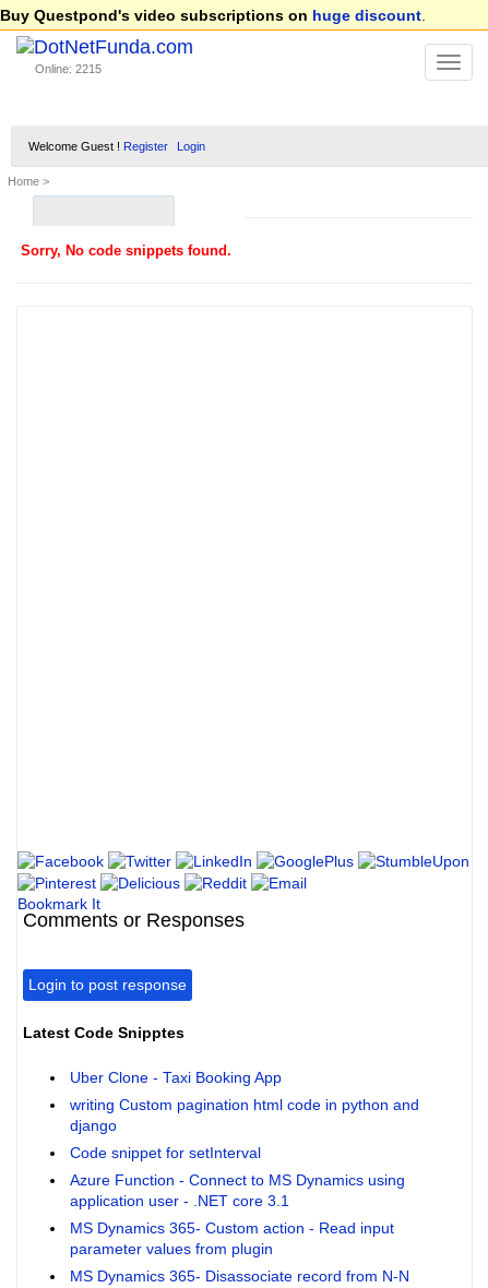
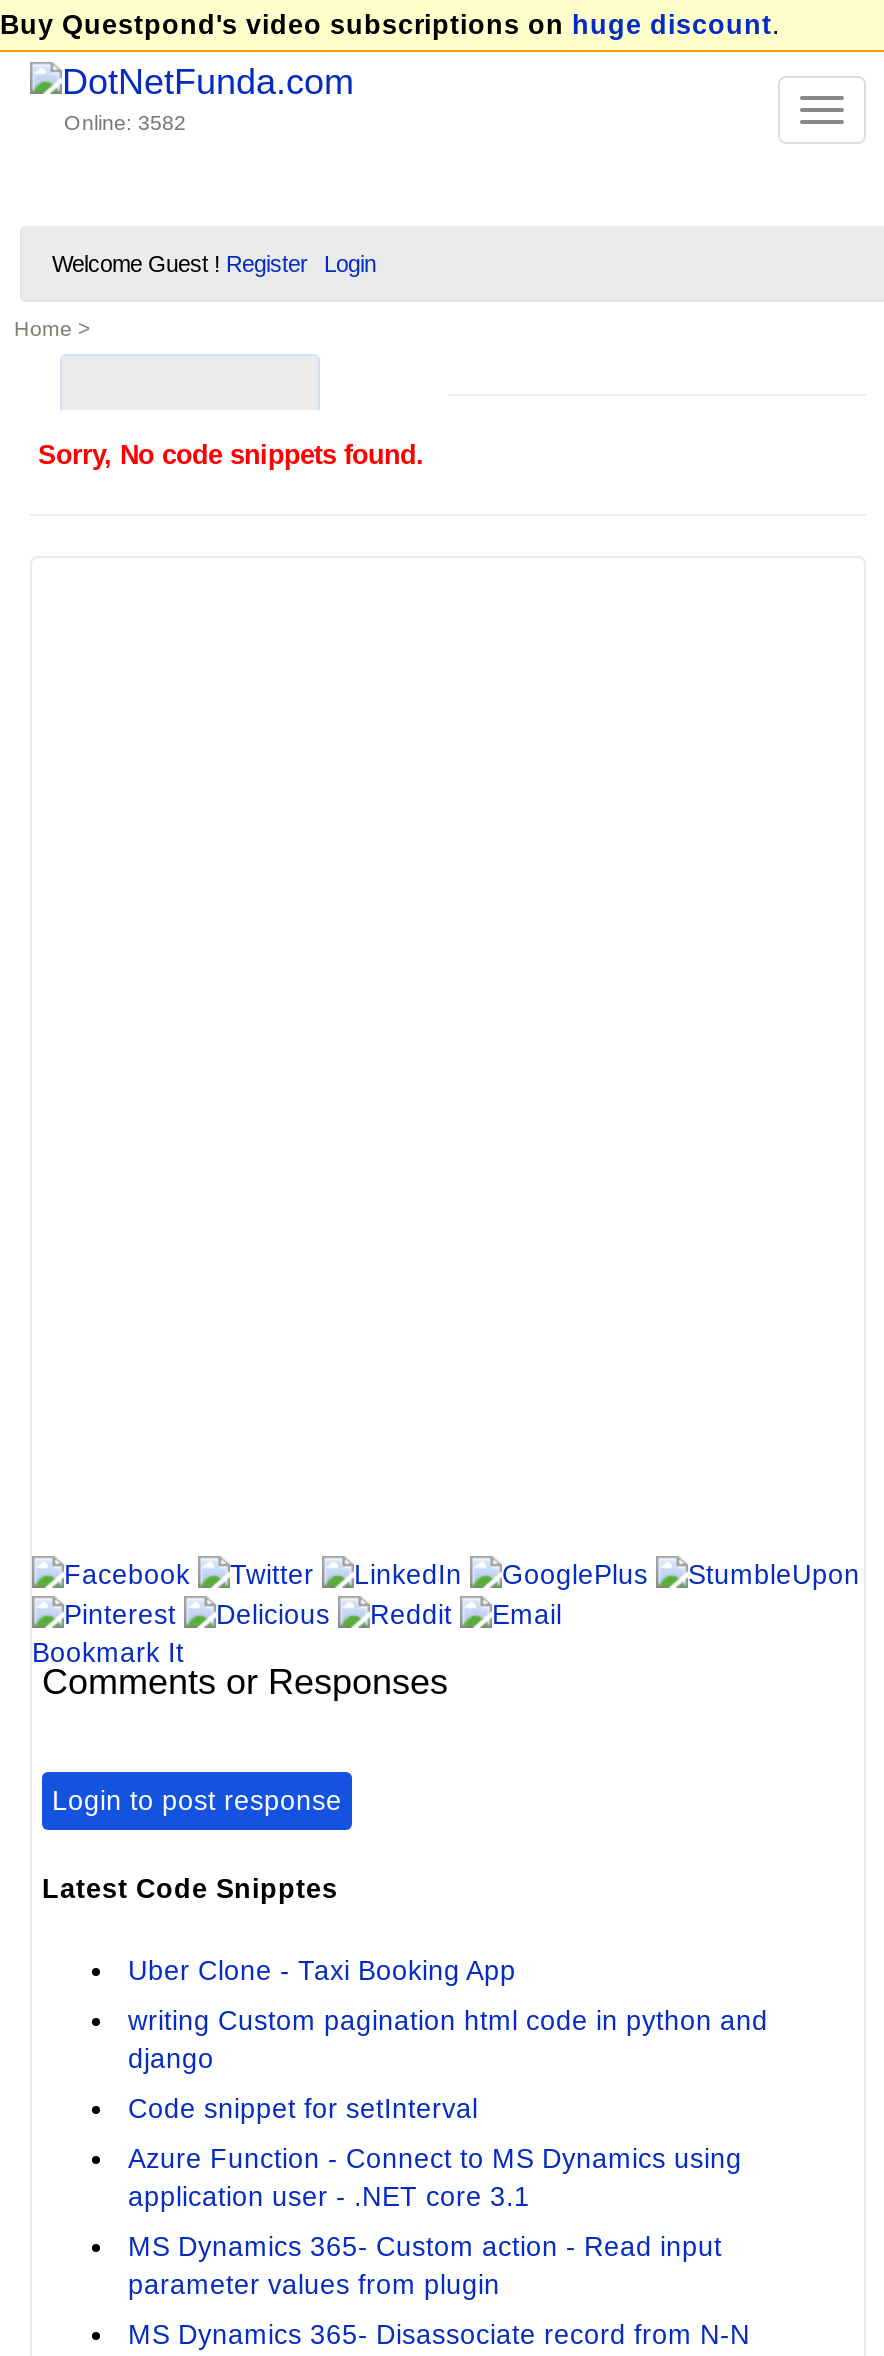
[35,62,102,76] Online: 2215 -> [64,110,186,134] Online: 3582

